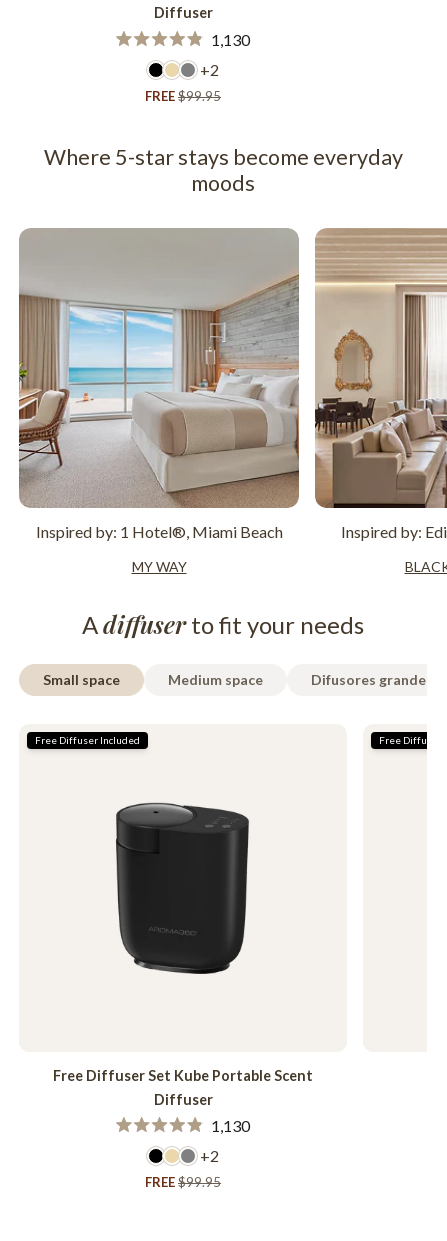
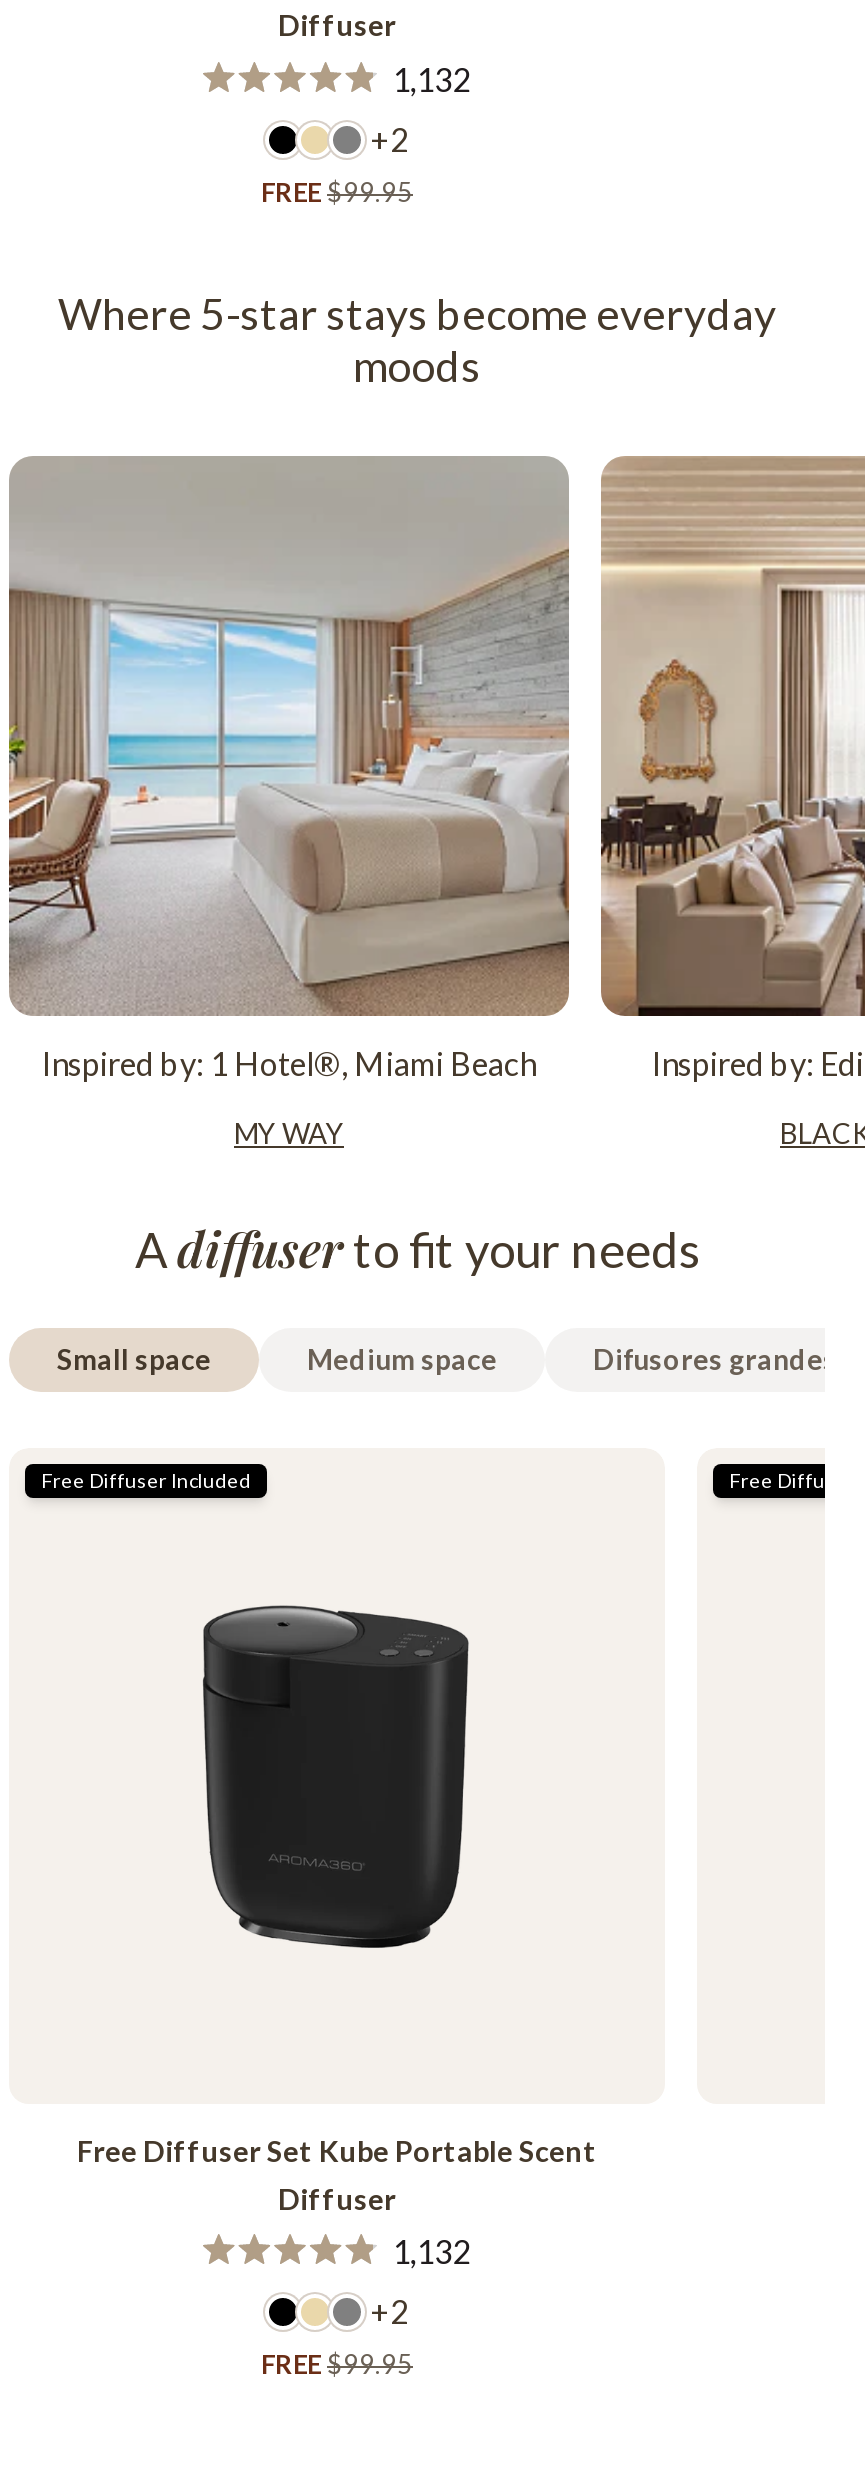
[211,30,250,49] 1,130 -> [392,59,470,97] 1,132
[211,1116,250,1135] 1,130 -> [392,2233,470,2271] 1,132

